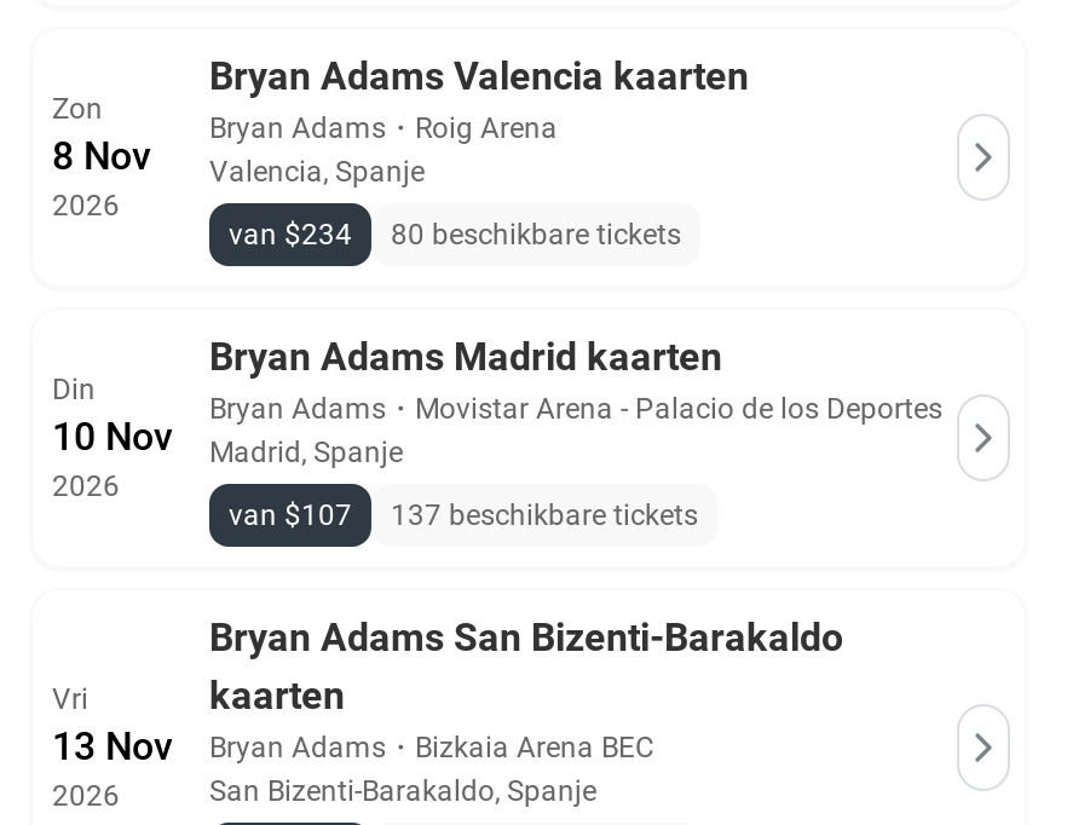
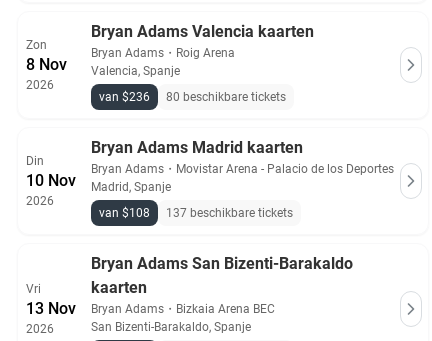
[229,218,681,252] van $234 80 beschikbare tickets -> [99,90,286,104] van $236 80 beschikbare tickets
[229,498,698,532] van $107 137 beschikbare tickets -> [99,206,293,220] van $108 137 beschikbare tickets

